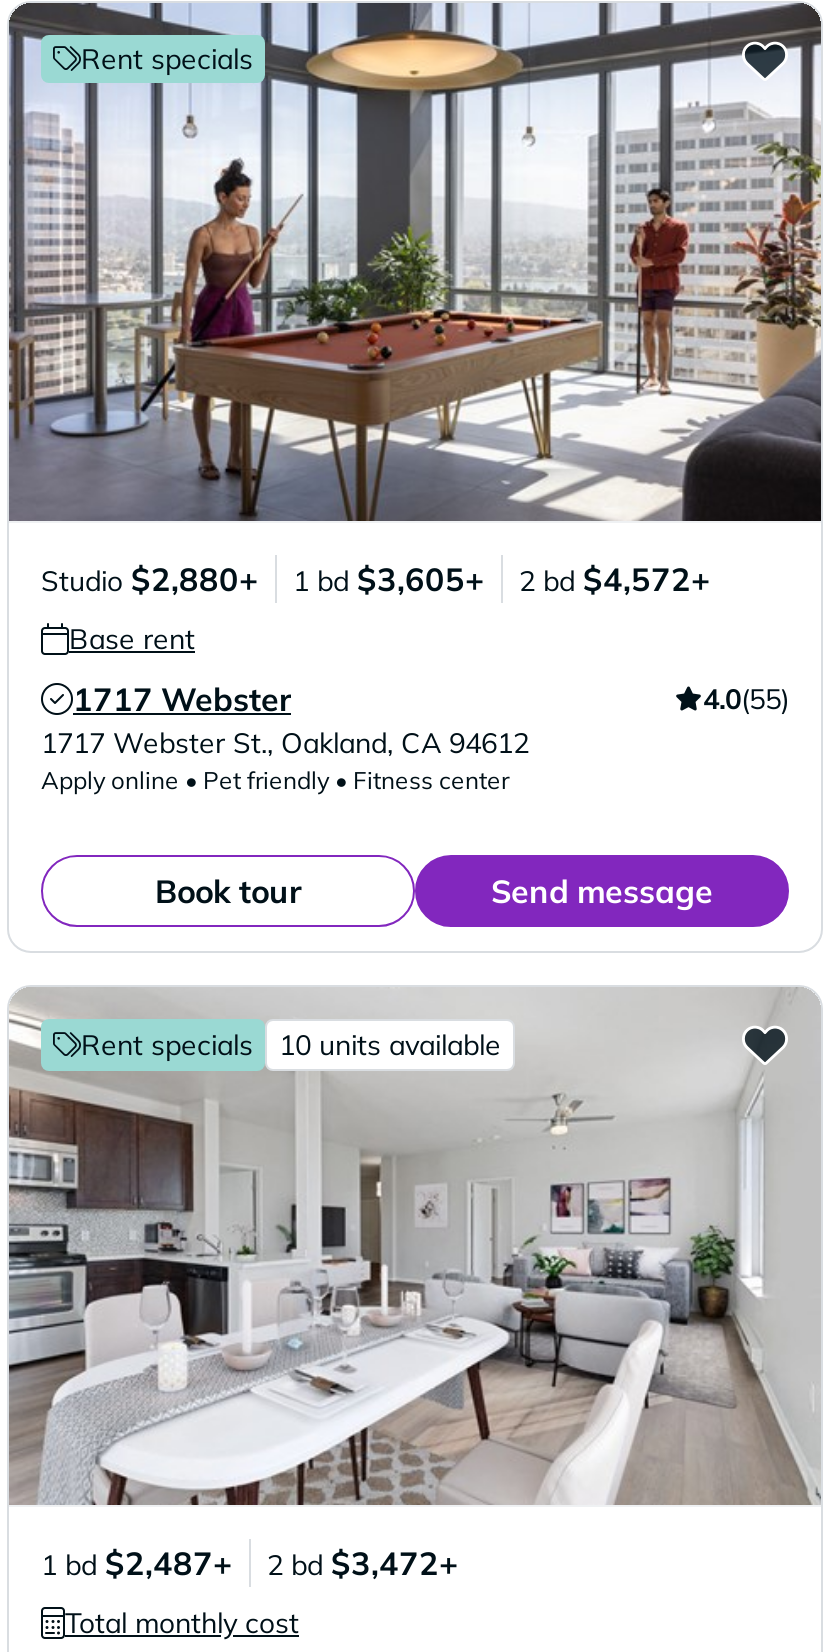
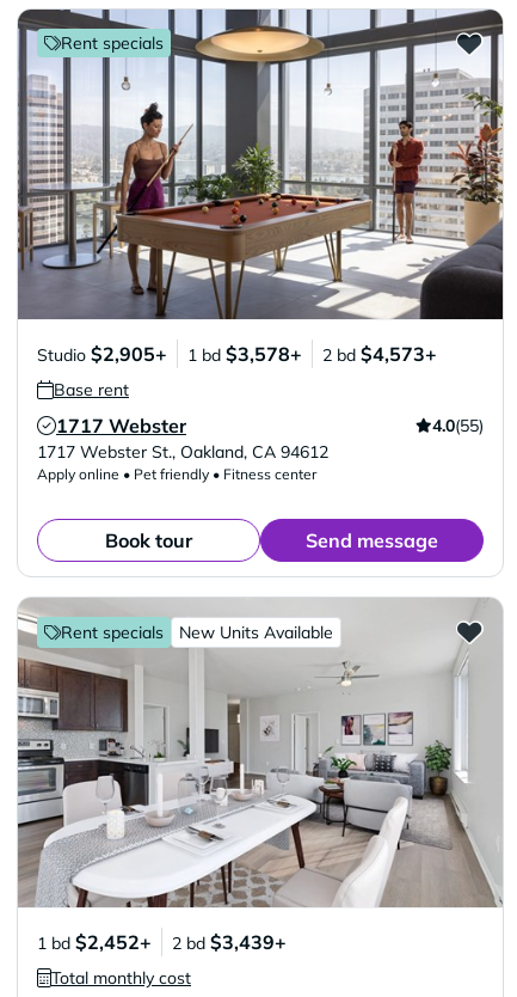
[41,559,259,599] Studio $2,880+ -> [37,342,167,366] Studio $2,905+
[293,559,485,599] 1 bd $3,605+ -> [187,342,302,366] 1 bd $3,578+
[519,559,711,599] 2 bd $4,572+ -> [322,342,437,366] 2 bd $4,573+
[279,1027,501,1063] 10 units available -> [179,622,333,643] New Units Available
[41,1543,459,1583] 1 bd $2,487+ | 2 bd $3,472+ -> [37,930,287,954] 1 bd $2,452+ | 2 bd $3,439+

